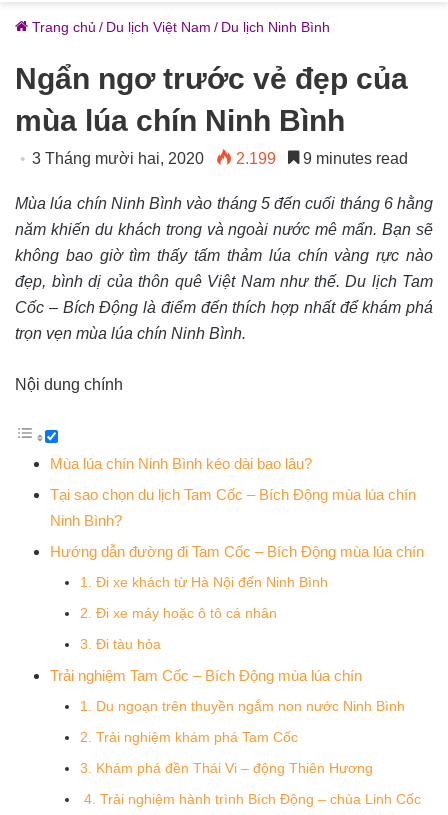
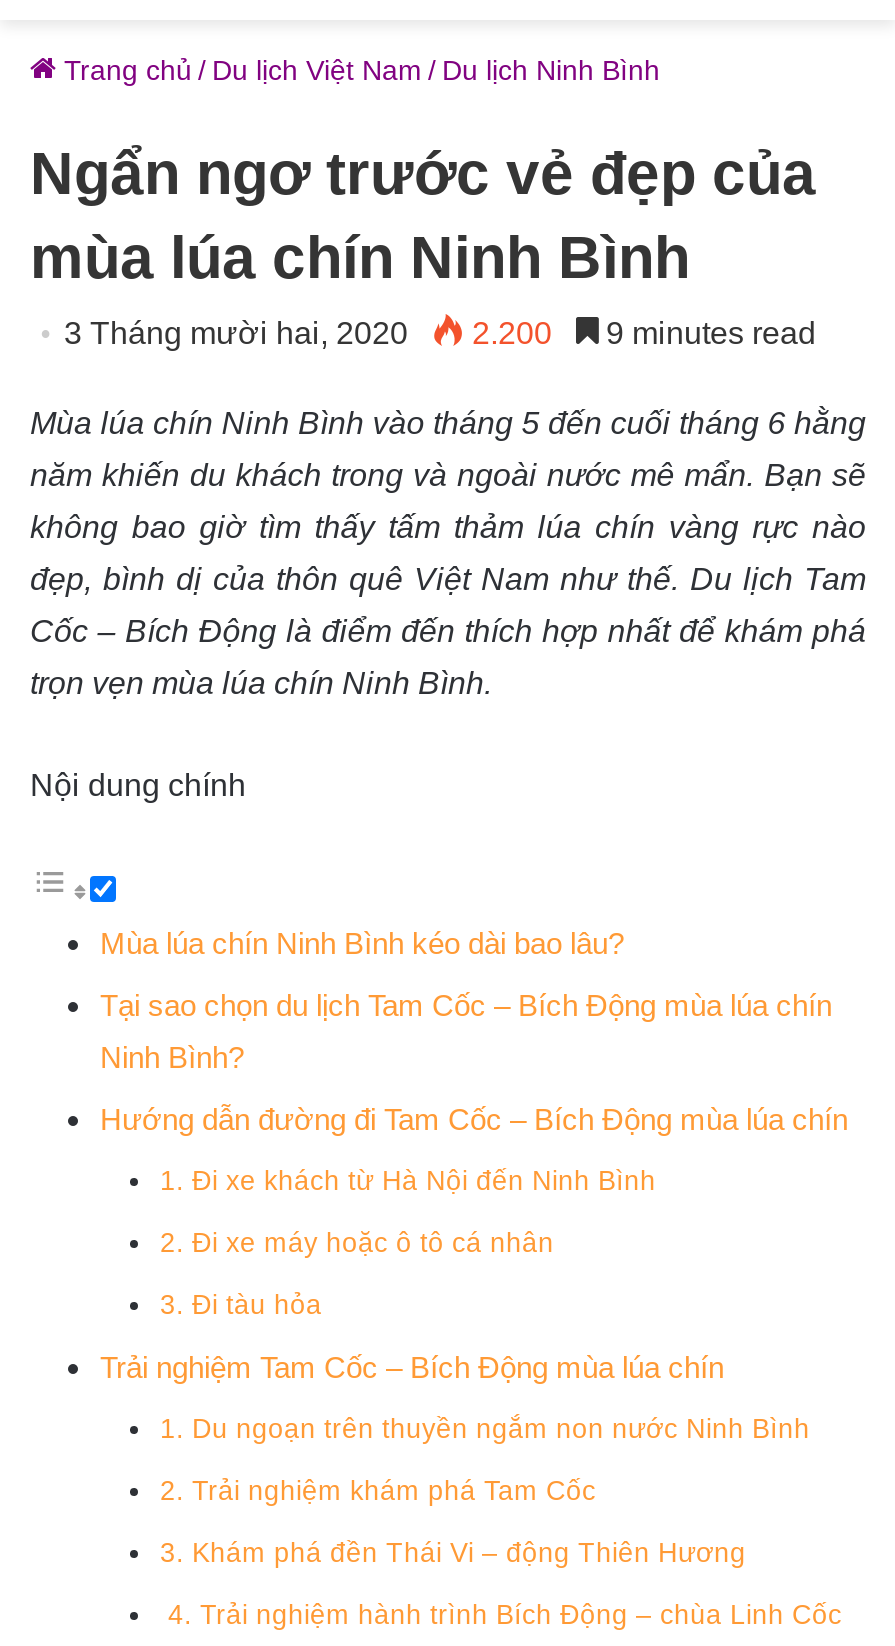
[32,150,408,167] 3 Tháng mười hai, 2020 2.199 9 minutes read -> [64,316,816,350] 3 Tháng mười hai, 2020 2.200 9 minutes read

